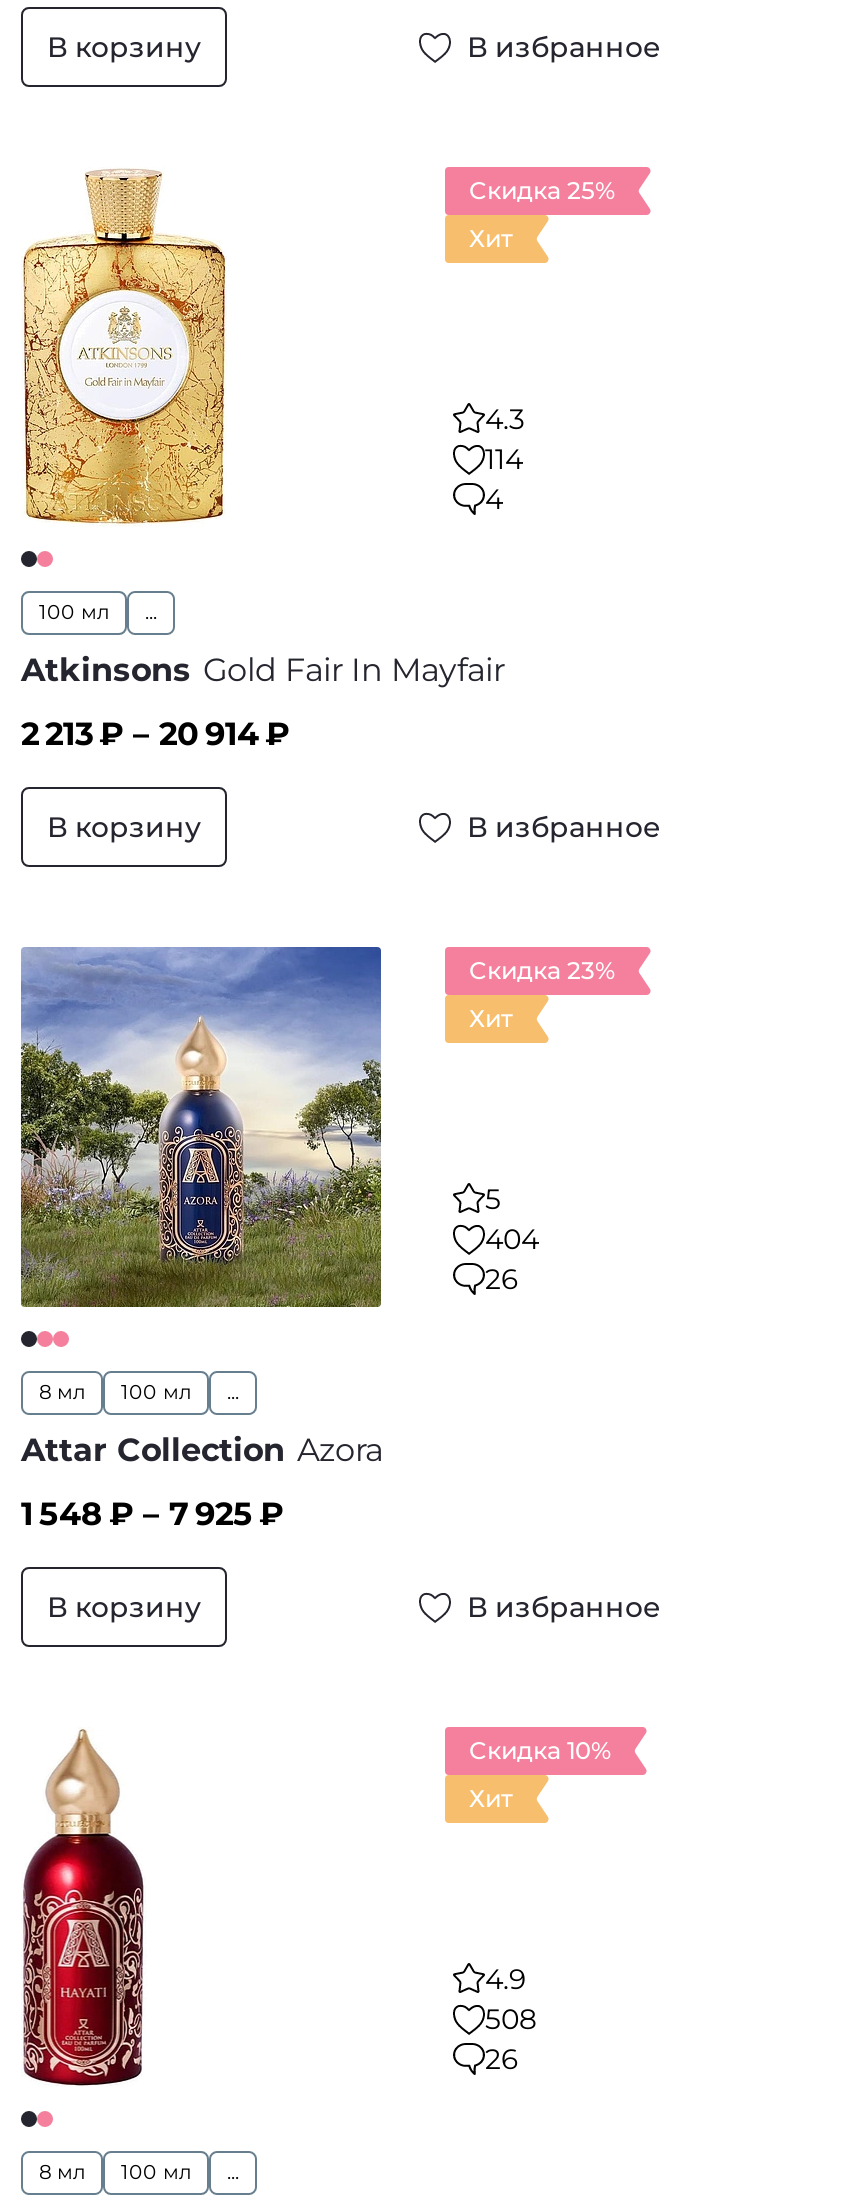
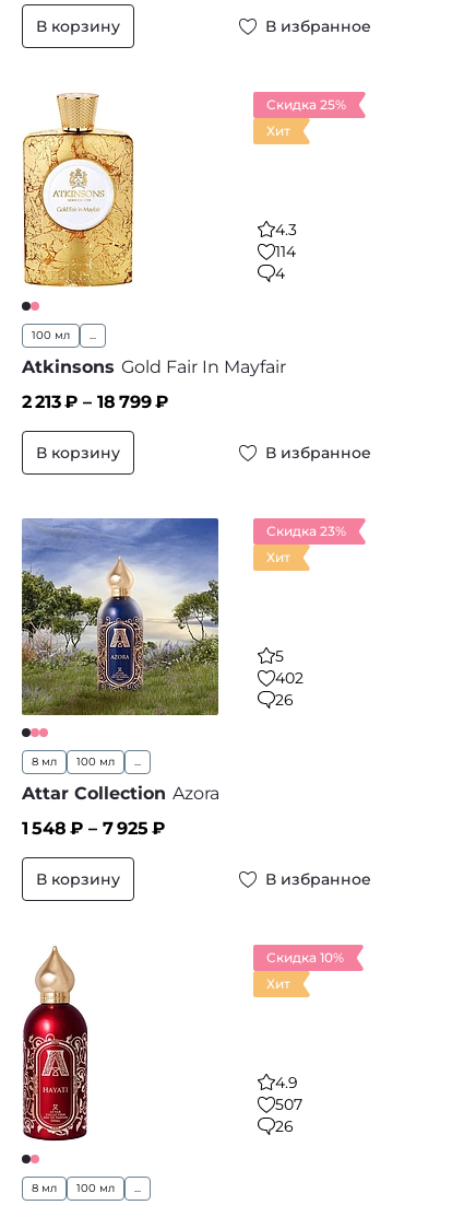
[21,715,289,753] 2 213 ₽ – 20 914 ₽ -> [22,391,168,412] 2 213 ₽ – 18 799 ₽
[485,1221,539,1257] 404 -> [275,668,304,688] 402
[485,2001,537,2037] 508 -> [275,1095,302,1114] 507

